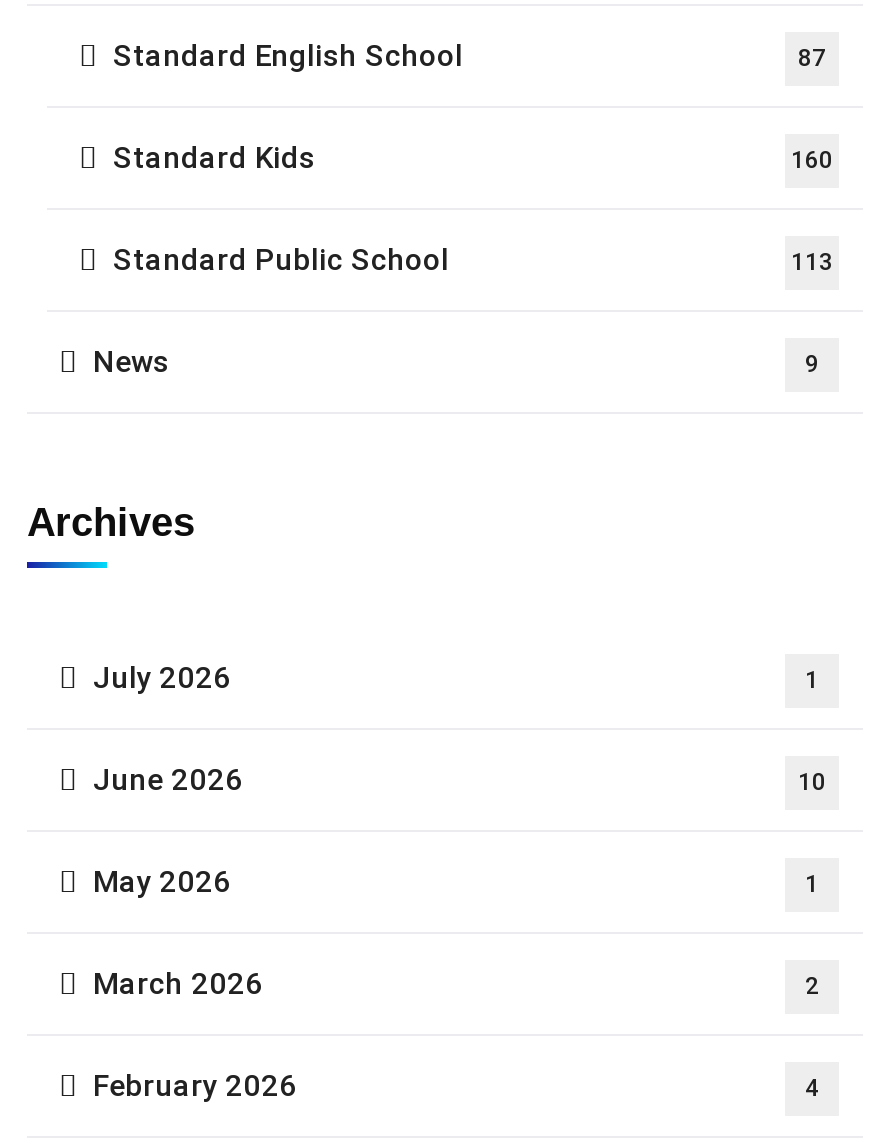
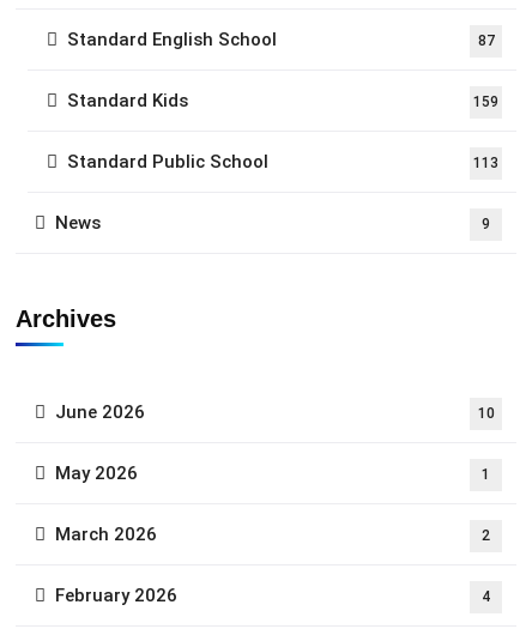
[791,146,833,174] 160 -> [473,93,498,110] 159
[93,660,819,696] July 2026 | 1 -> none

